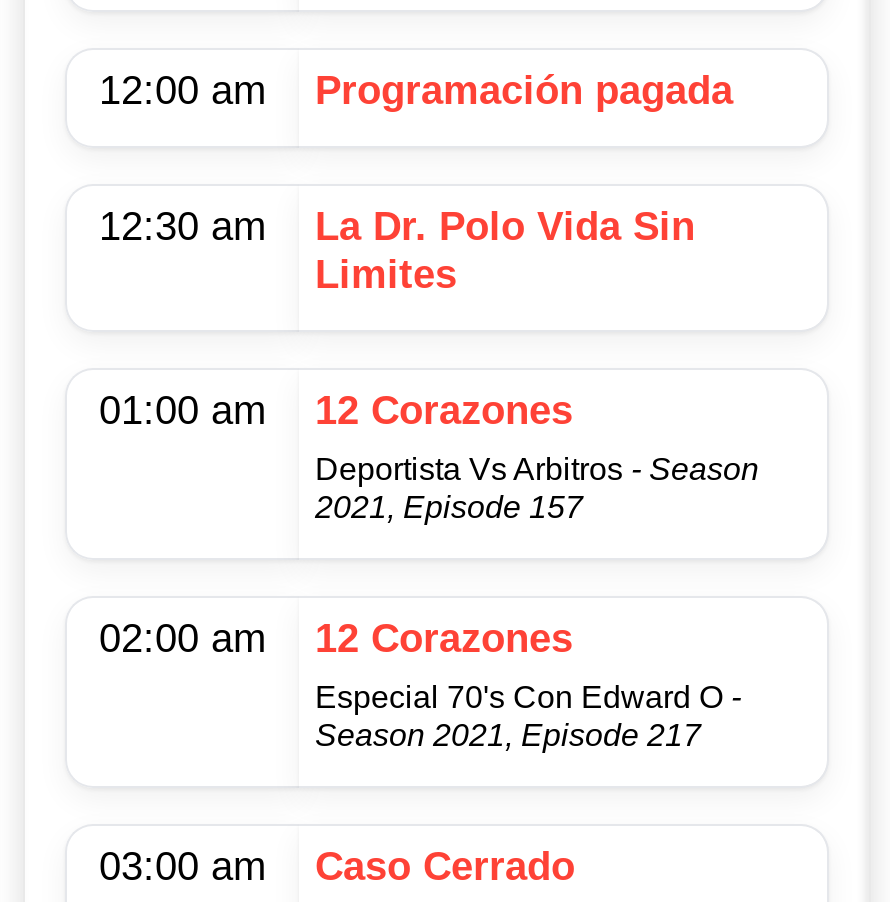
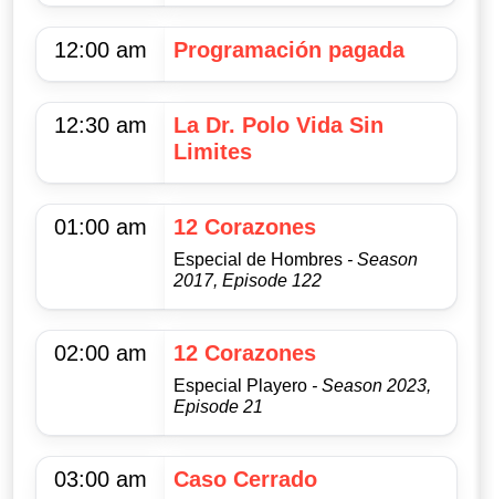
[315,452,759,486] Deportista Vs Arbitros - Season -> [174,250,418,269] Especial de Hombres - Season
[315,490,583,524] 2021, Episode 157 -> [174,271,322,290] 2017, Episode 122
[315,680,741,752] Especial 70's Con Edward O - | Season 2021, Episode 217 -> [174,376,431,416] Especial Playero - Season 2023, | Episode 21

